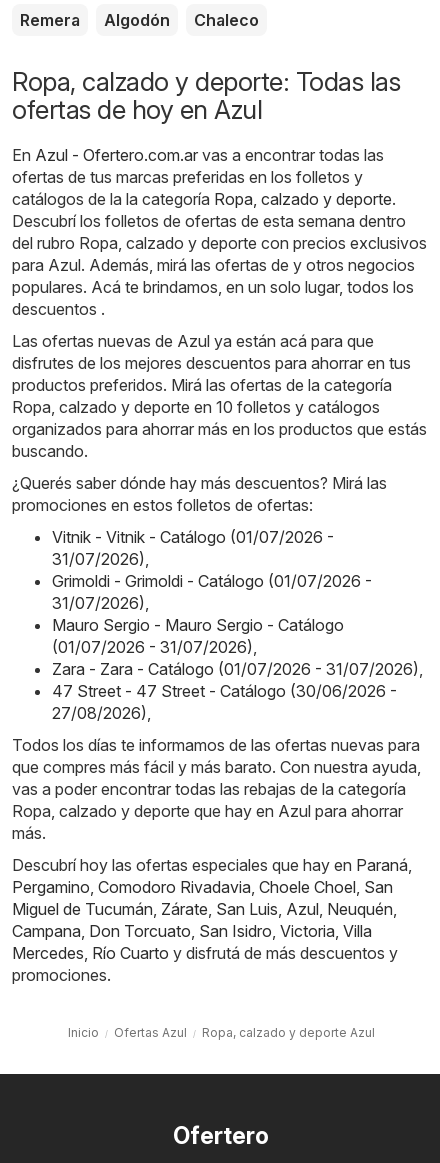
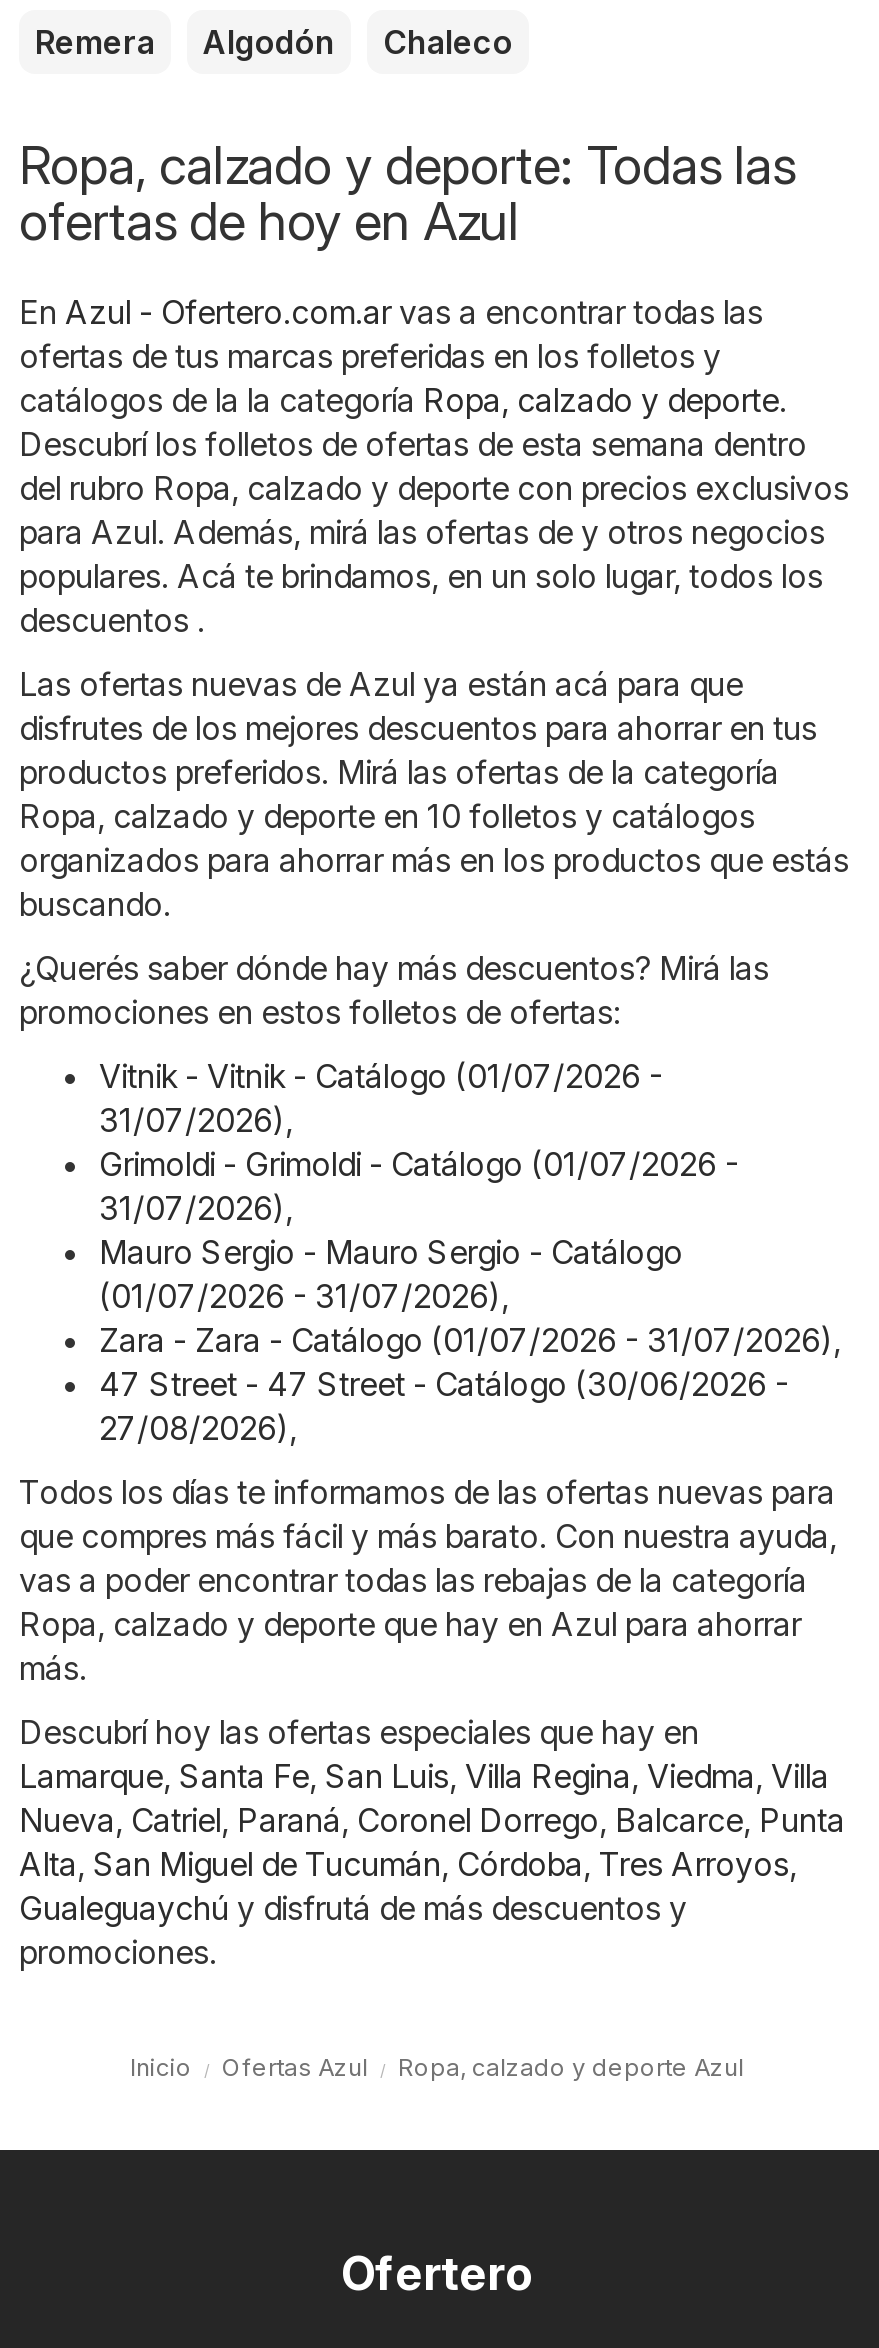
[12,855,412,963] Descubrí hoy las ofertas especiales que hay en Paraná, | Pergamino, Comodoro Rivadavia, Choele Choel, San | Miguel de Tucumán, Zárate, San Luis, Azul, Neuquén, | Campana, Don Torcuato, San Isidro, Victoria, Villa | Mercedes, Río Cuarto y disfrutá de más descuentos y -> [19,1713,845,1929] Descubrí hoy las ofertas especiales que hay en | Lamarque, Santa Fe, San Luis, Villa Regina, Viedma, Villa | Nueva, Catriel, Paraná, Coronel Dorrego, Balcarce, Punta | Alta, San Miguel de Tucumán, Córdoba, Tres Arroyos, | Gualeguaychú y disfrutá de más descuentos y

